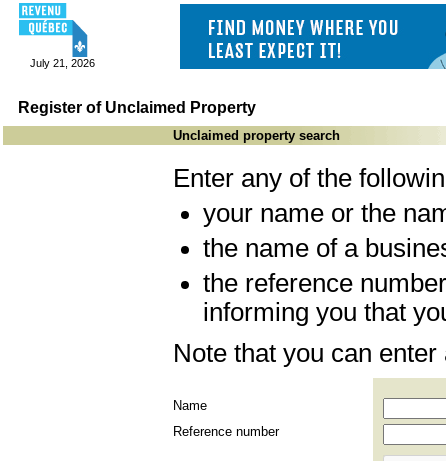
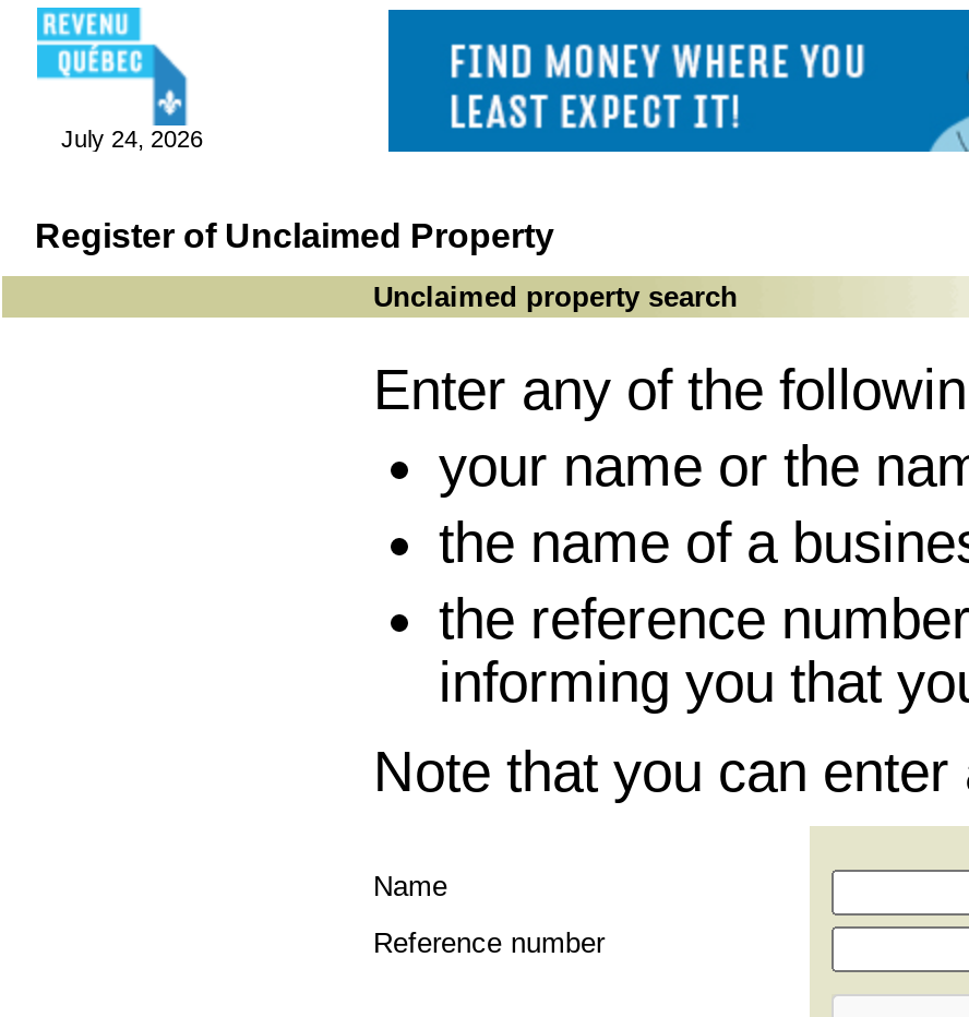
[30,57,95,69] July 21, 2026 -> [61,125,203,152] July 24, 2026

